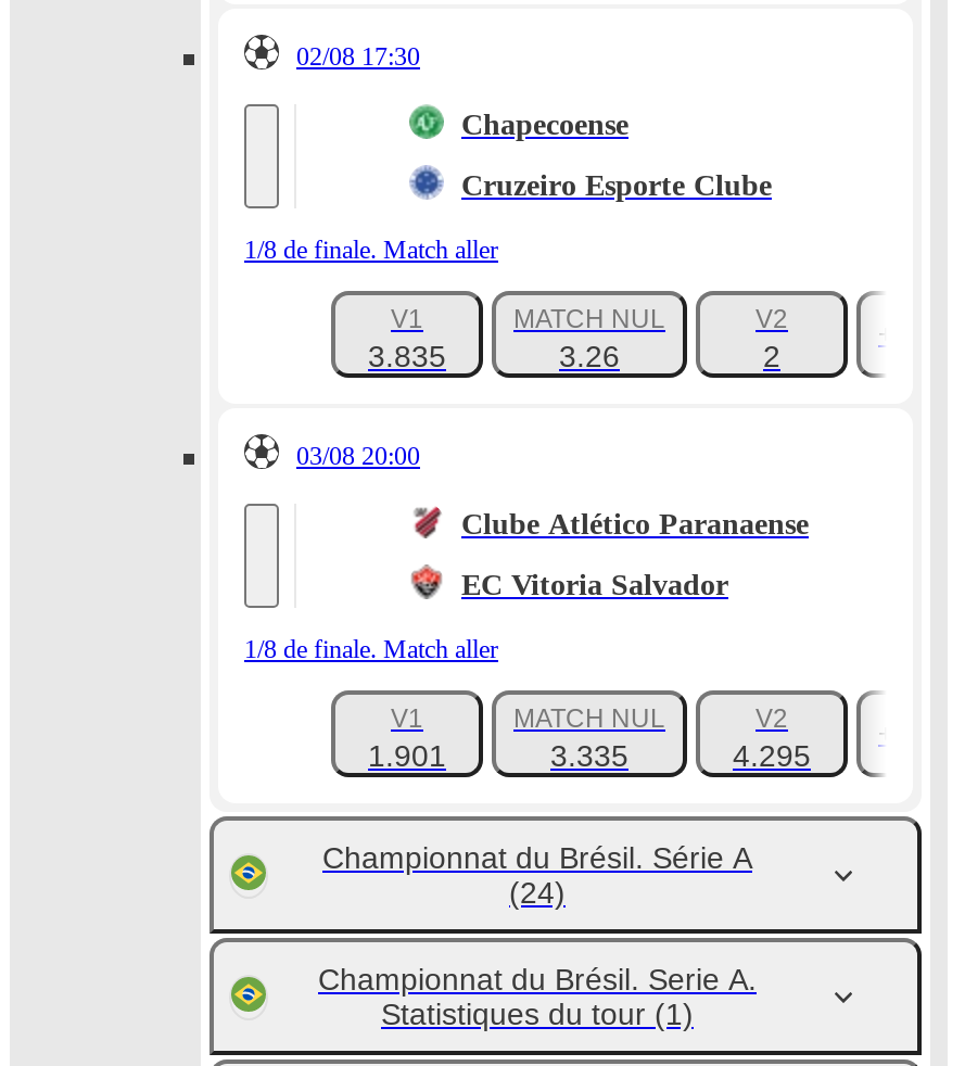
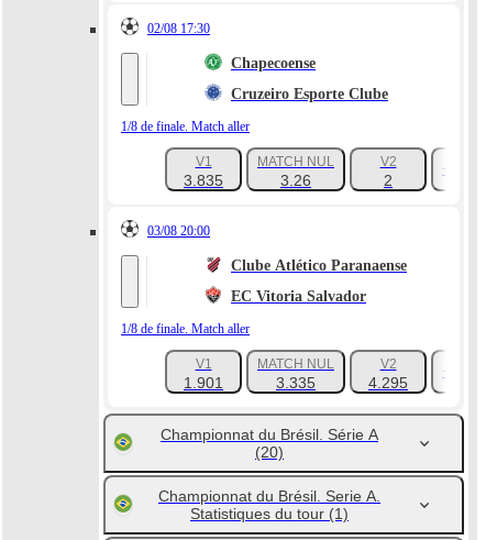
[509,875,566,910] (24) -> [255,443,284,461] (20)

